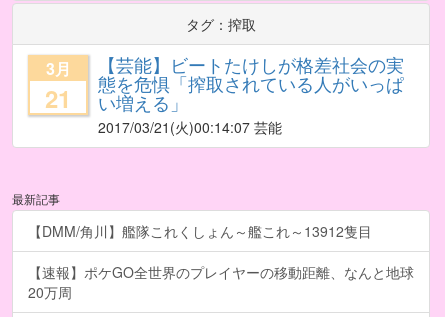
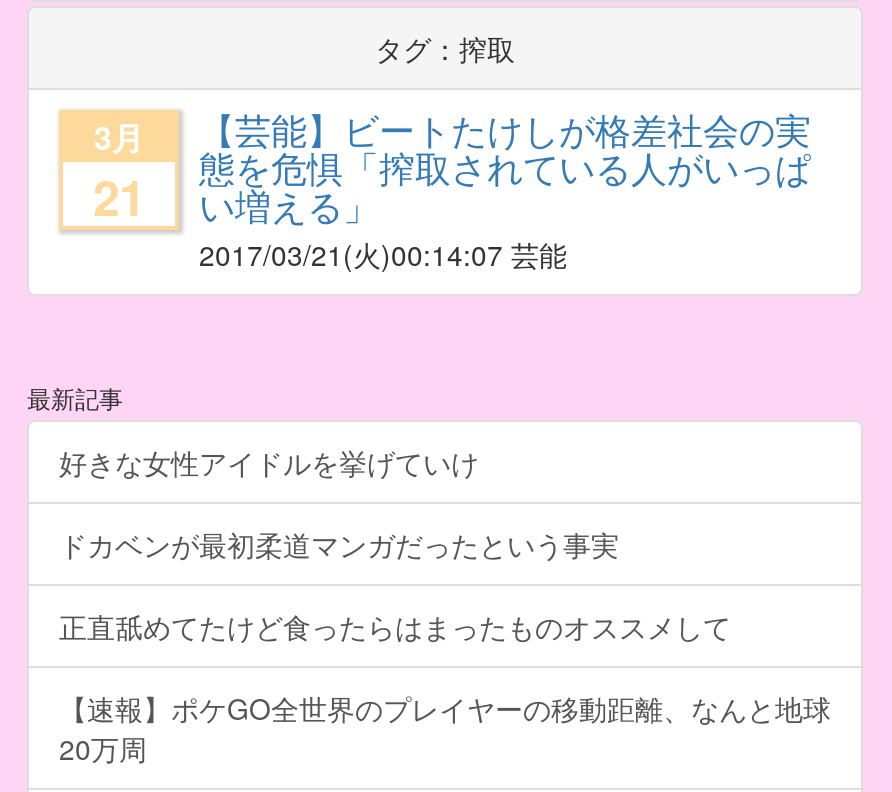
[28,221,372,241] 【DMM/角川】艦隊これくしょん～艦これ～13912隻目 -> [59,442,731,646] 好きな女性アイドルを挙げていけ | ドカベンが最初柔道マンガだったという事実 | 正直舐めてたけど食ったらはまったものオススメして

